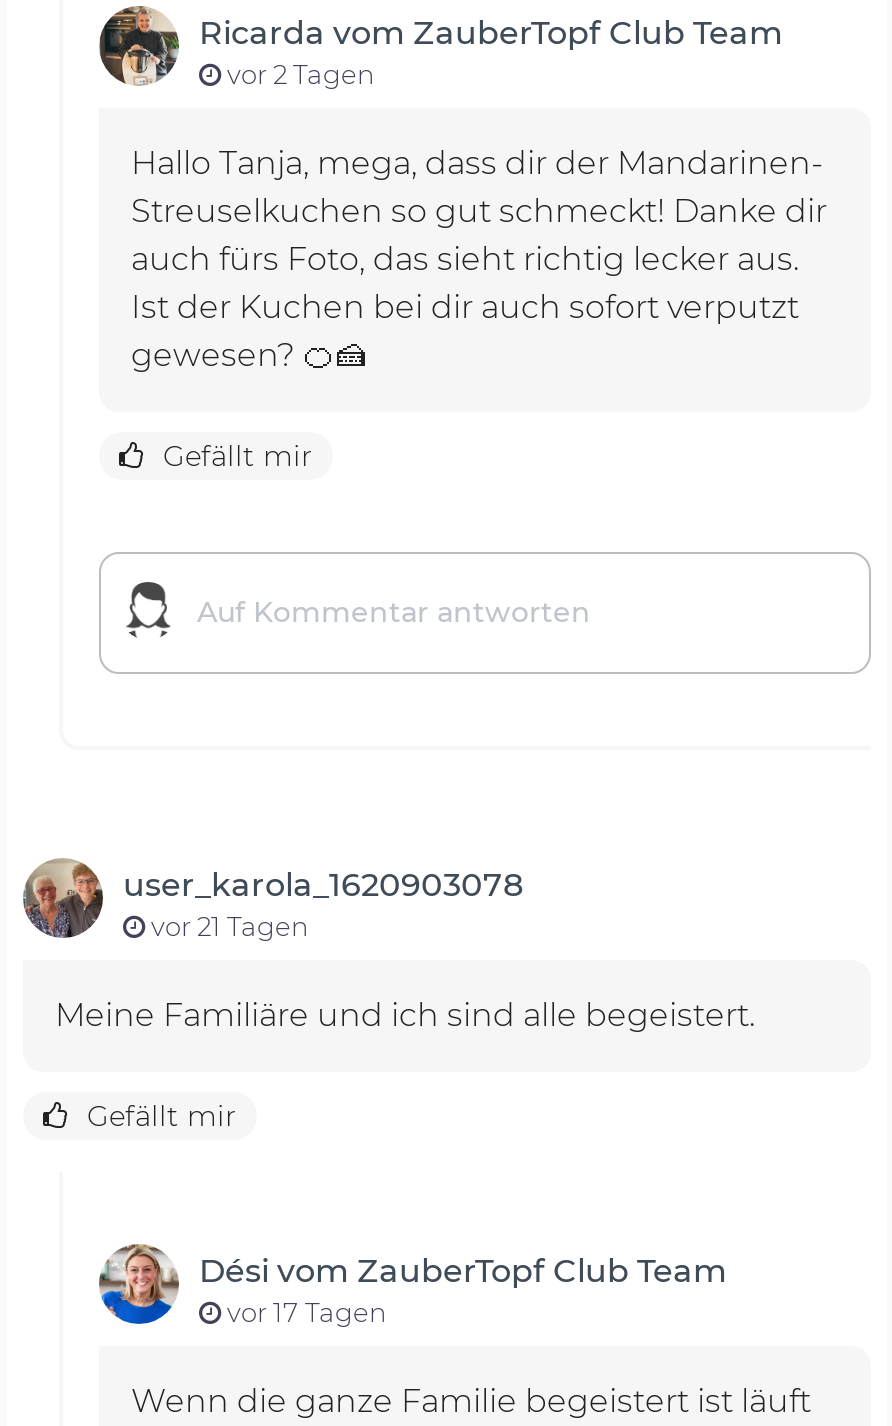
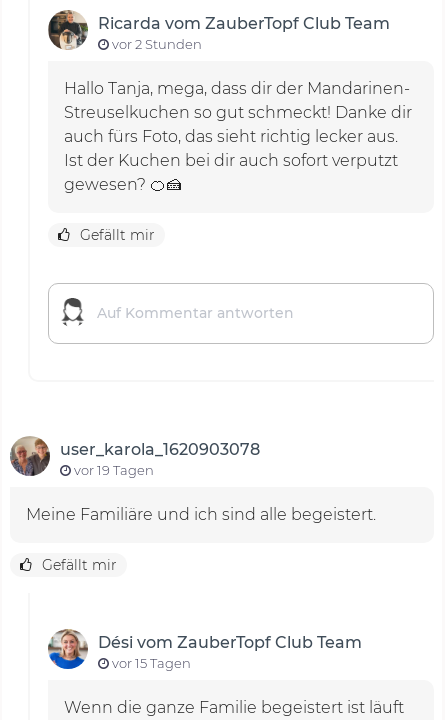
[221,58,375,90] vor 2 Tagen -> [109,36,202,52] vor 2 Stunden
[145,910,309,942] vor 21 Tagen -> [71,462,154,478] vor 19 Tagen
[221,1296,387,1328] vor 17 Tagen -> [109,655,191,671] vor 15 Tagen

